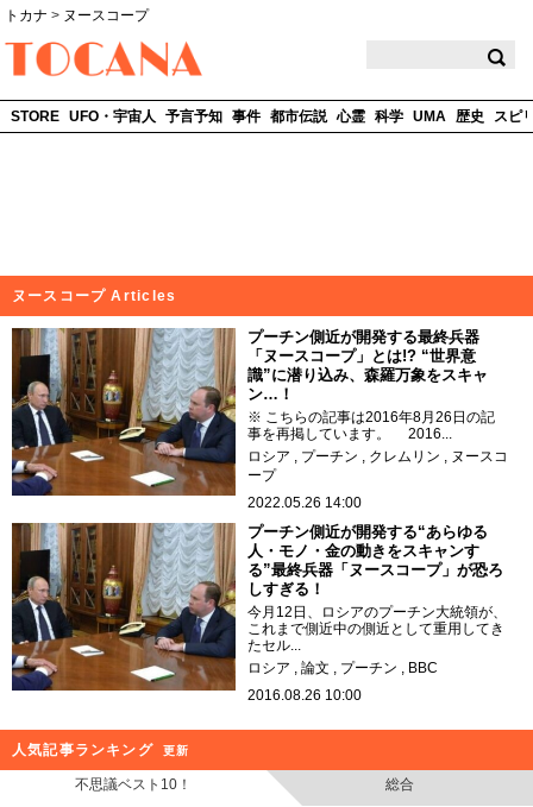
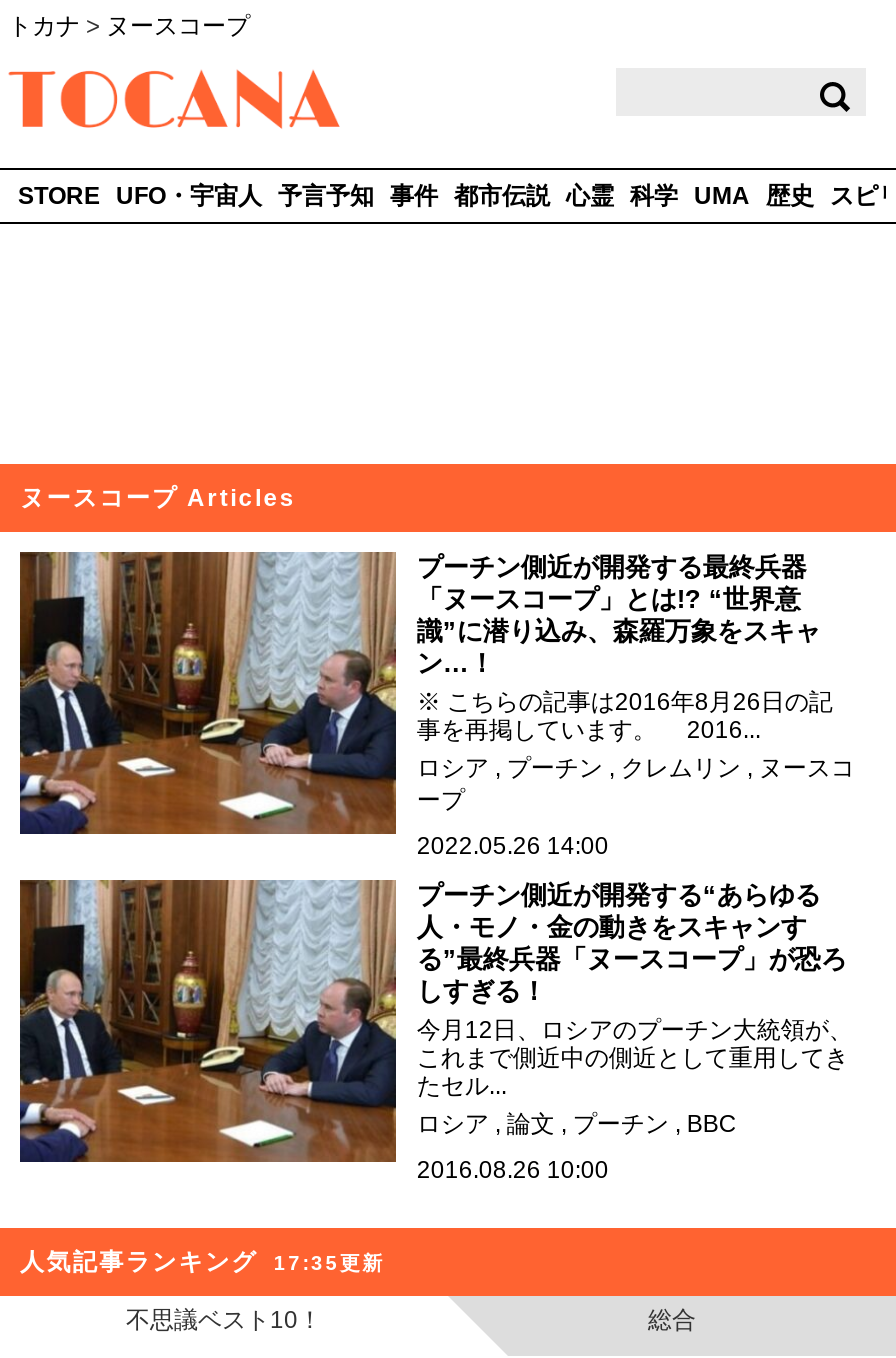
[163,744,190,757] 更新 -> [274,1252,385,1274] 17:35更新

